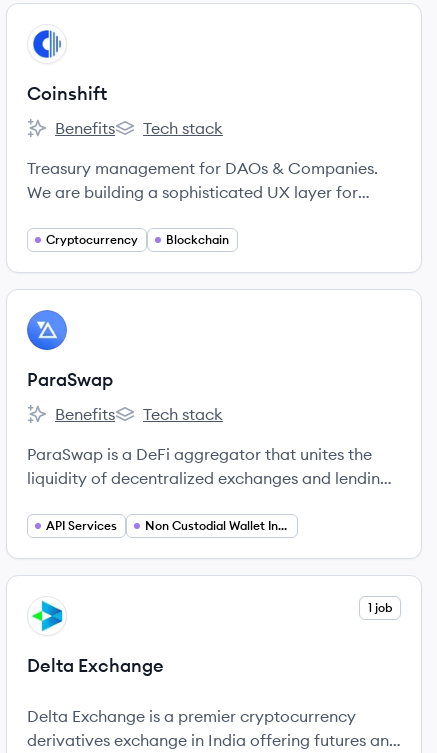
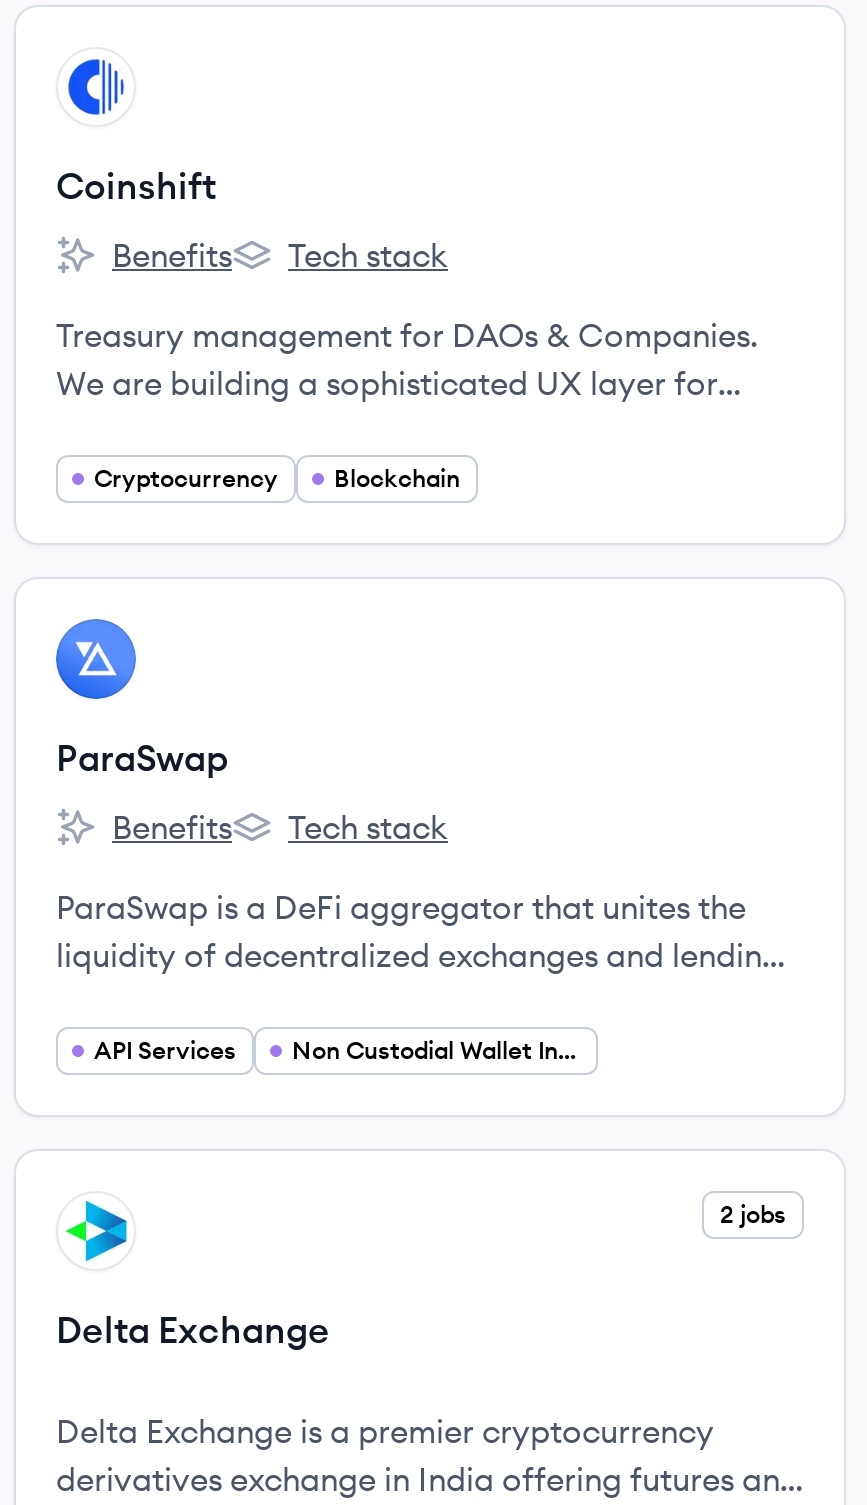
[368,600,392,615] 1 job -> [720,1199,786,1229] 2 jobs

